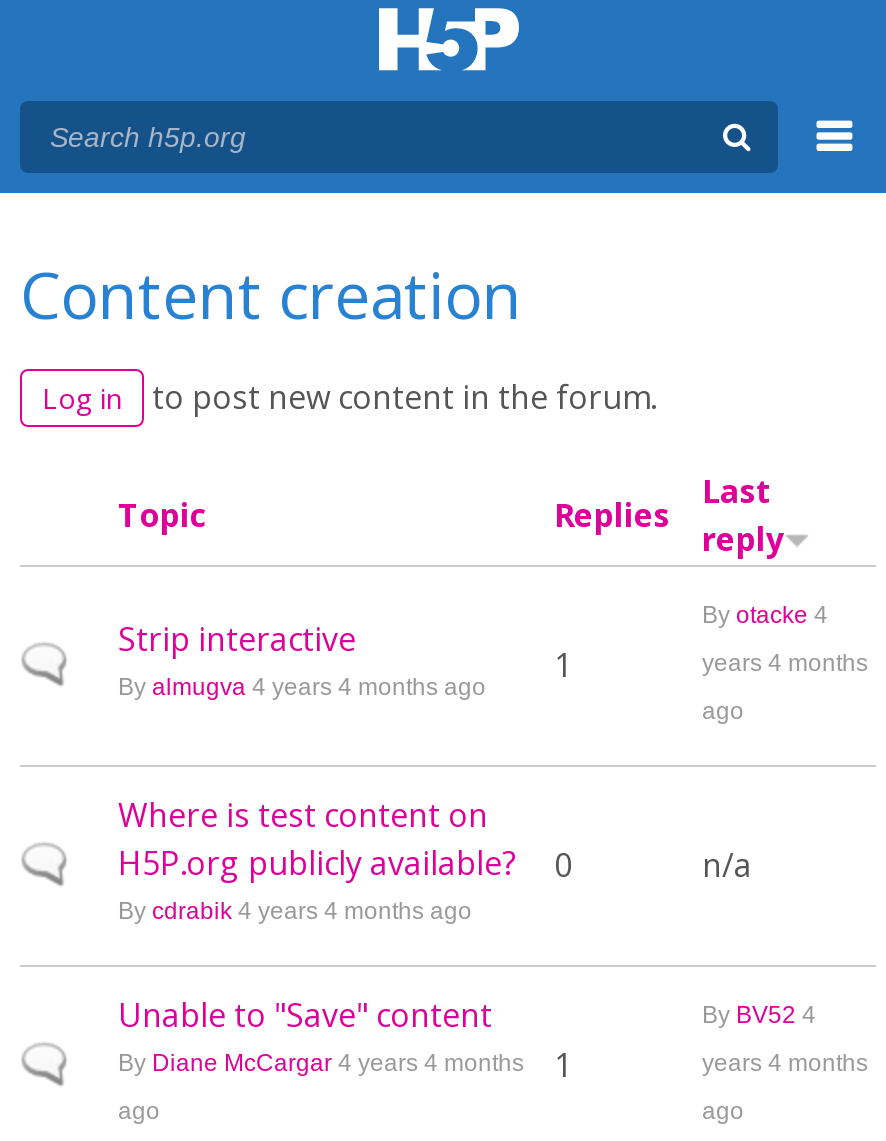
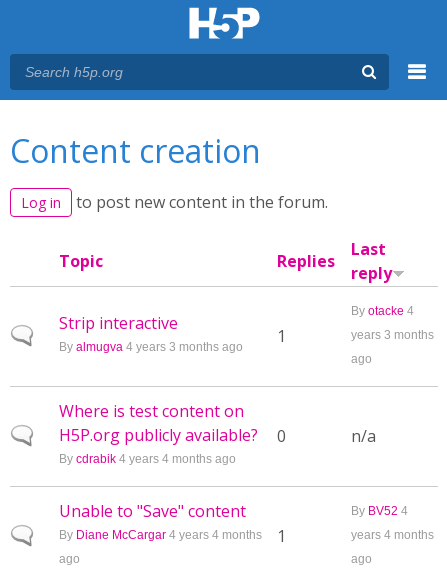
[702,649,868,677] years 4 months -> [351,328,434,342] years 3 months
[118,673,486,701] By almugva 4 years 4 months ago -> [59,340,243,354] By almugva 4 years 3 months ago

